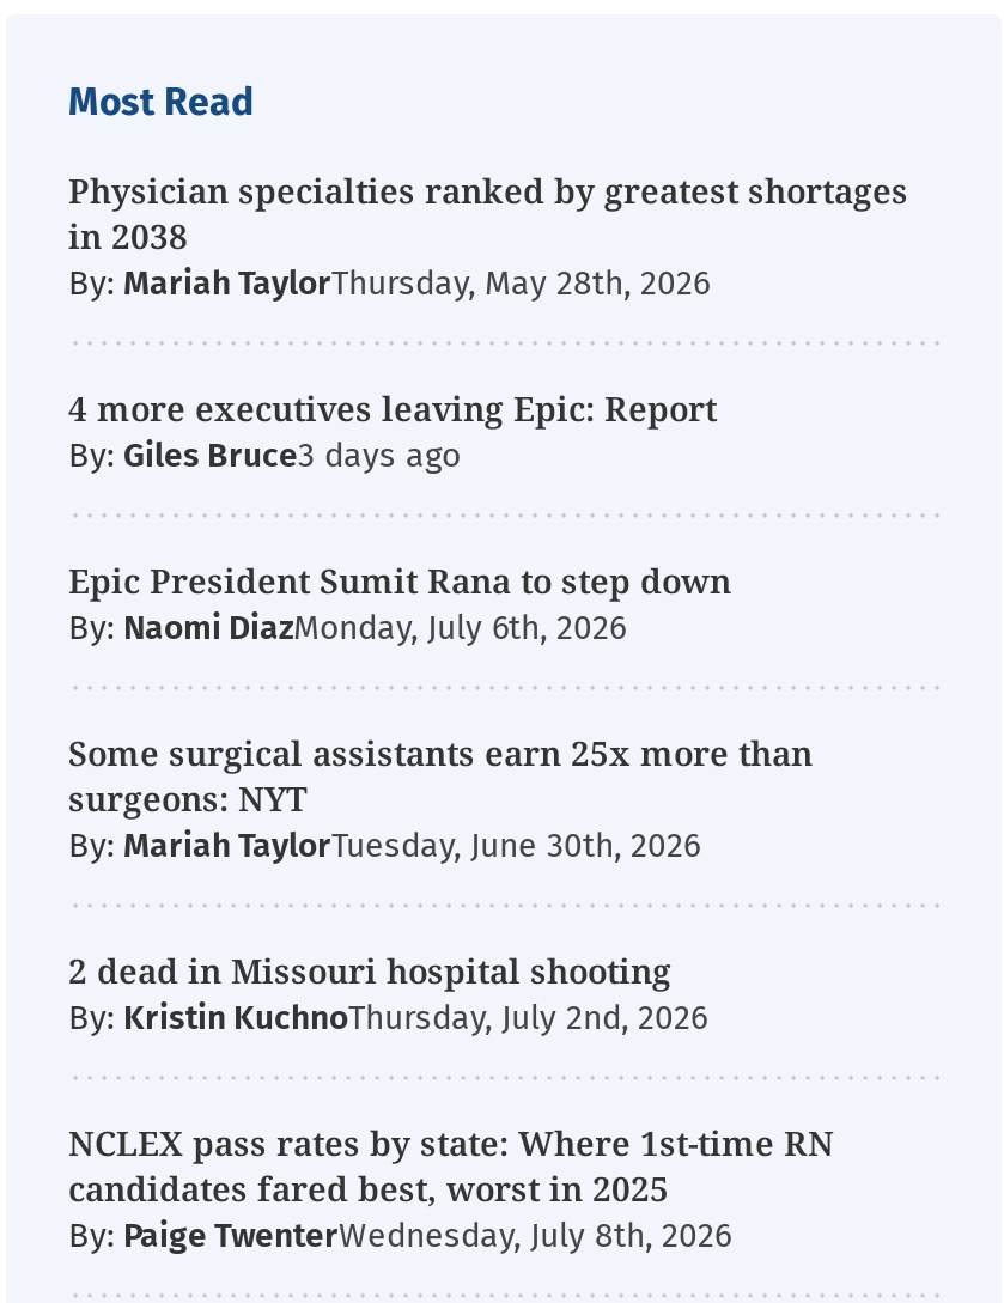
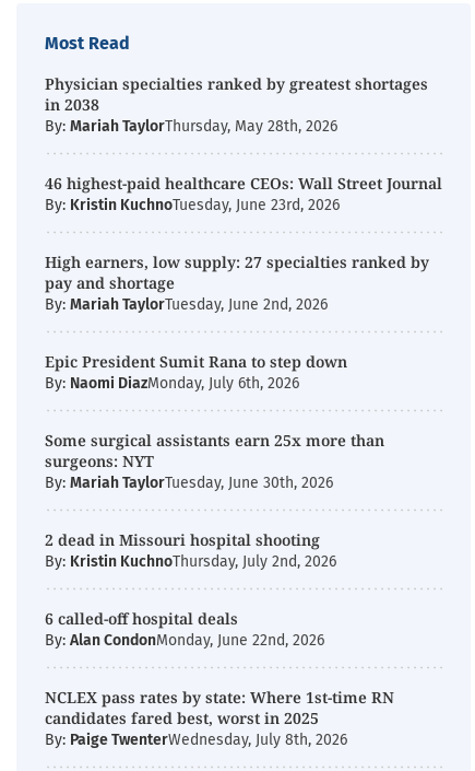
[68,385,717,476] 4 more executives leaving Epic: Report | By: Giles Bruce -> [45,173,442,314] 46 highest-paid healthcare CEOs: Wall Street Journal | By: Kristin KuchnoTuesday, June 23rd, 2026 | High earners, low supply: 27 specialties ranked by | pay and shortage | By: Mariah TaylorTuesday, June 2nd, 2026
none -> [45,608,324,650] 6 called-off hospital deals | By: Alan CondonMonday, June 22nd, 2026

